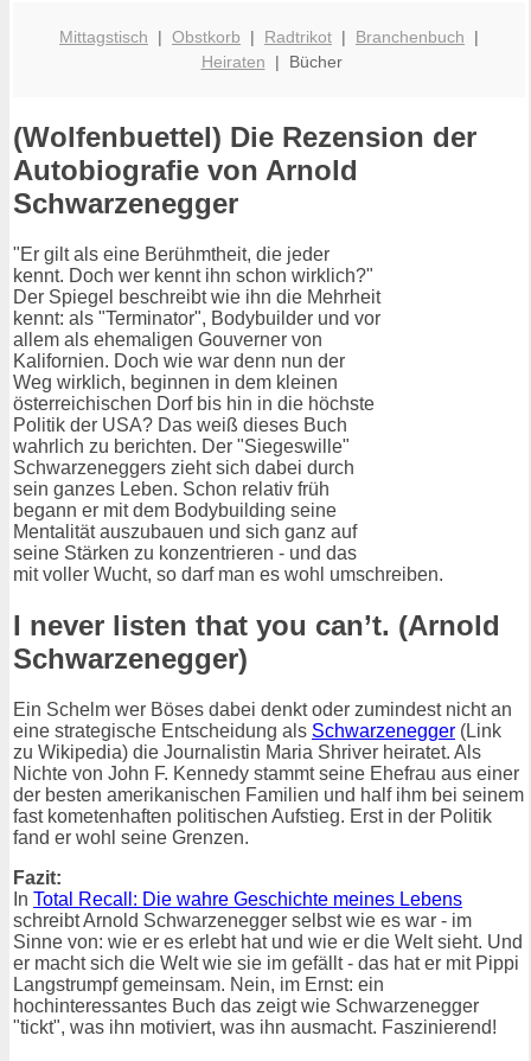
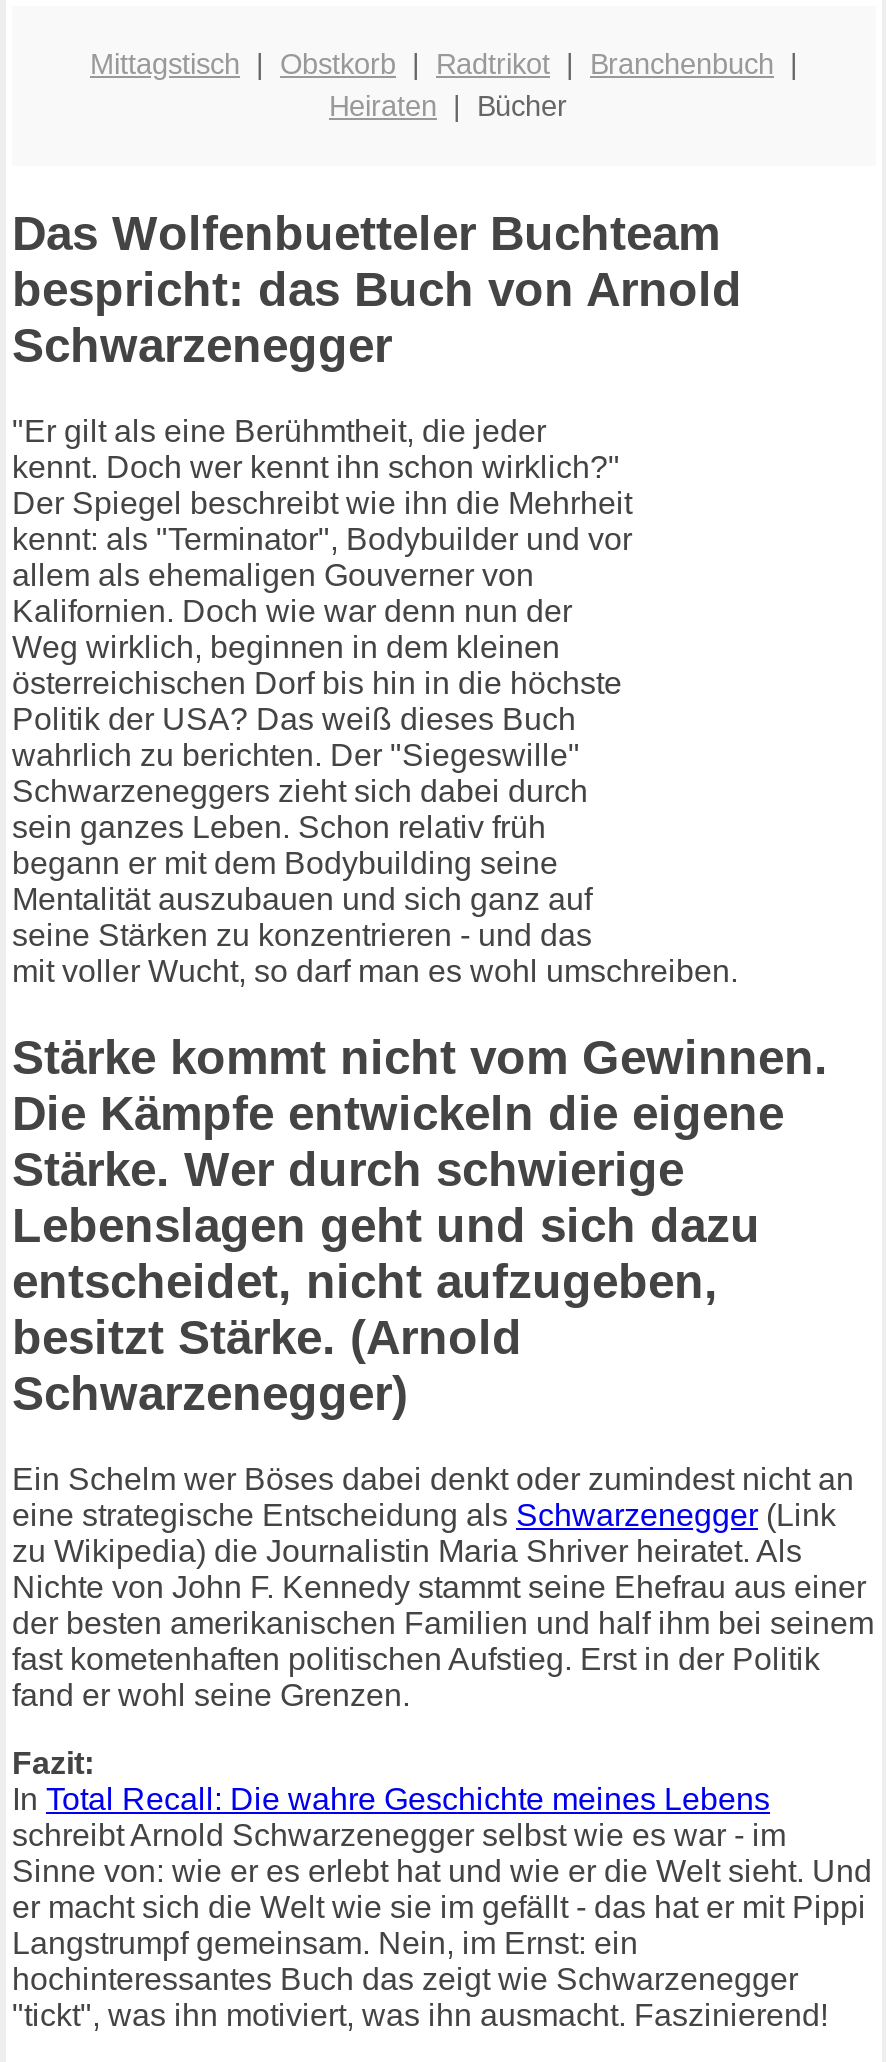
[13,121,476,186] (Wolfenbuettel) Die Rezension der | Autobiografie von Arnold -> [12,207,742,317] Das Wolfenbuetteler Buchteam | bespricht: das Buch von Arnold
[13,609,500,641] I never listen that you can’t. (Arnold -> [12,1030,828,1364] Stärke kommt nicht vom Gewinnen. | Die Kämpfe entwickeln die eigene | Stärke. Wer durch schwierige | Lebenslagen geht und sich dazu | entscheidet, nicht aufzugeben, | besitzt Stärke. (Arnold

